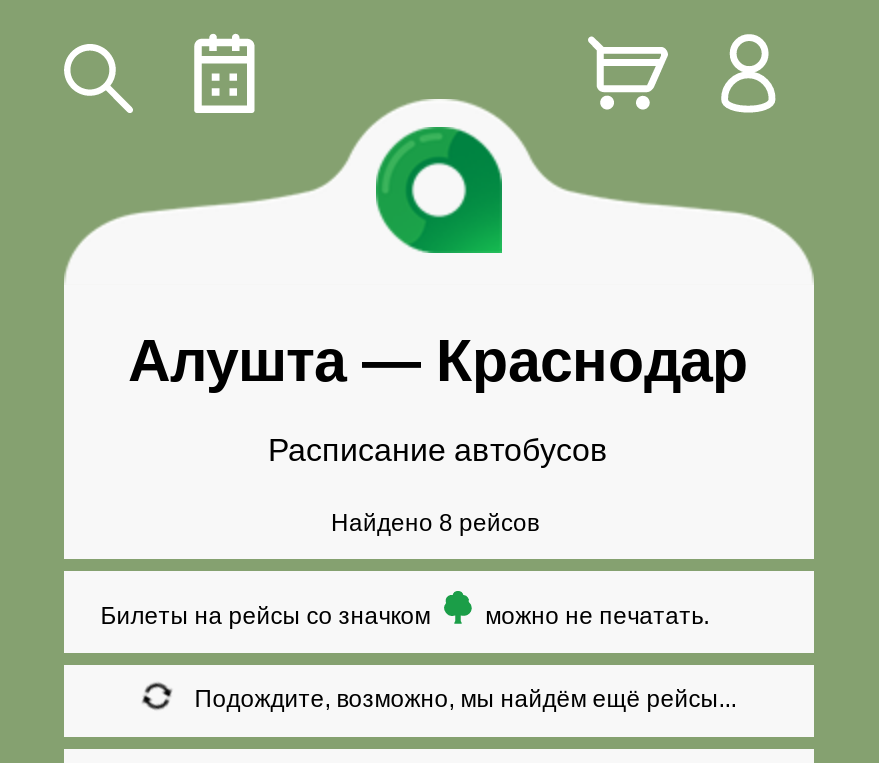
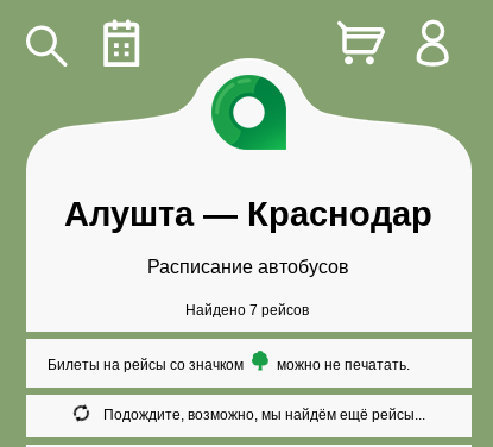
[331,508,539,536] Найдено 8 рейсов -> [185,301,308,318] Найдено 7 рейсов

